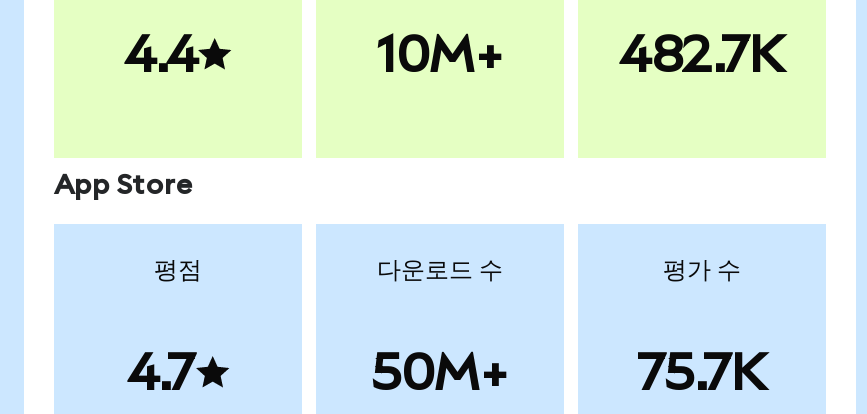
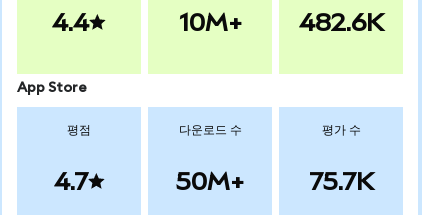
[619,26,785,82] 482.7K -> [298,8,383,36] 482.6K

